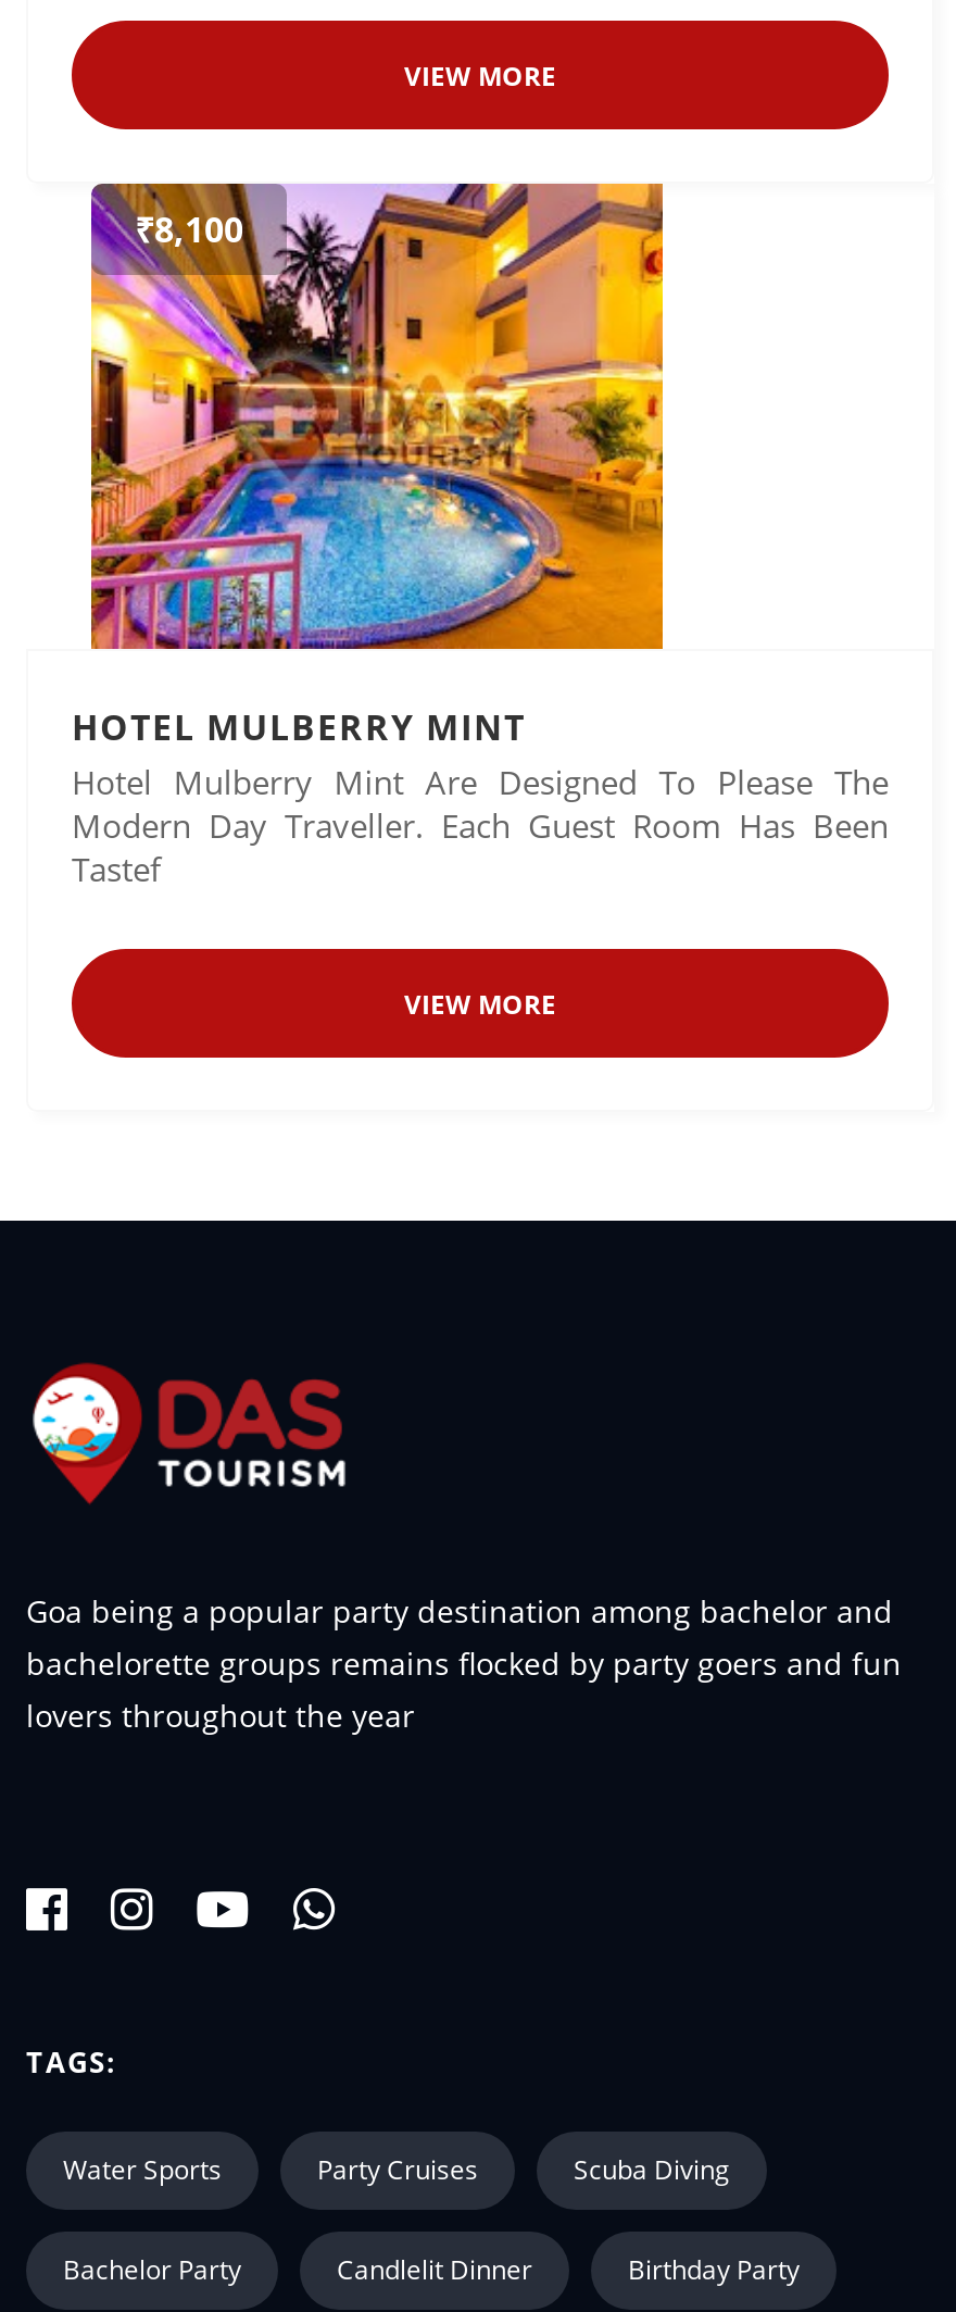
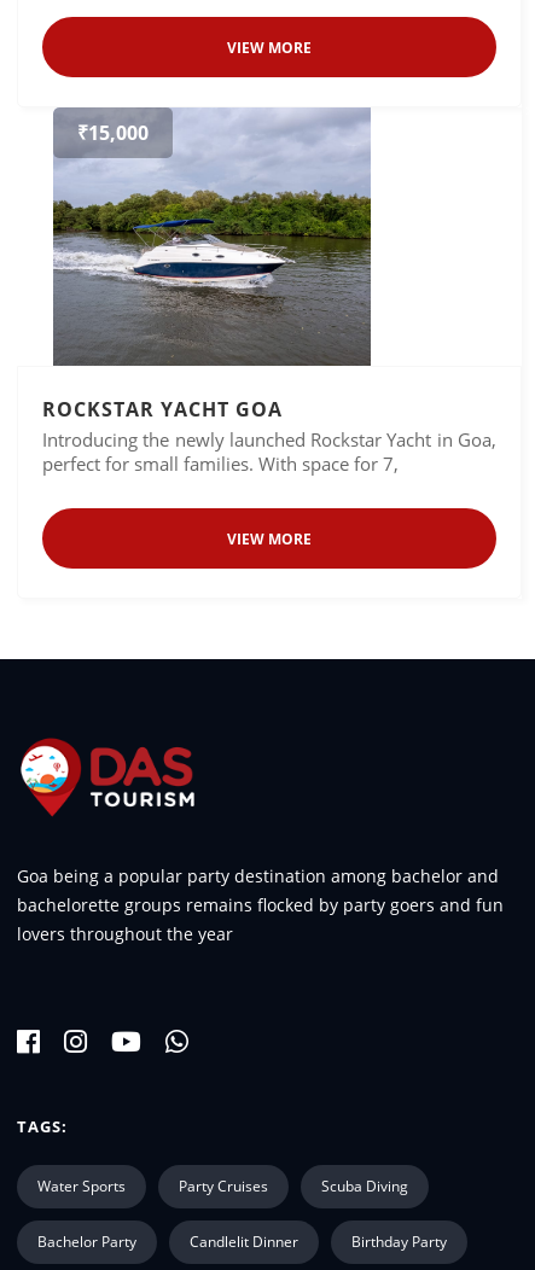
[89,182,665,651] [image] | ₹8,100 -> [52,107,372,367] [image] | ₹15,000
[72,703,889,890] HOTEL MULBERRY MINT | Hotel Mulberry Mint Are Designed To Please The | Modern Day Traveller. Each Guest Room Has Been | Tastef -> [42,396,496,476] ROCKSTAR YACHT GOA | Introducing the newly launched Rockstar Yacht in Goa, | perfect for small families. With space for 7,

